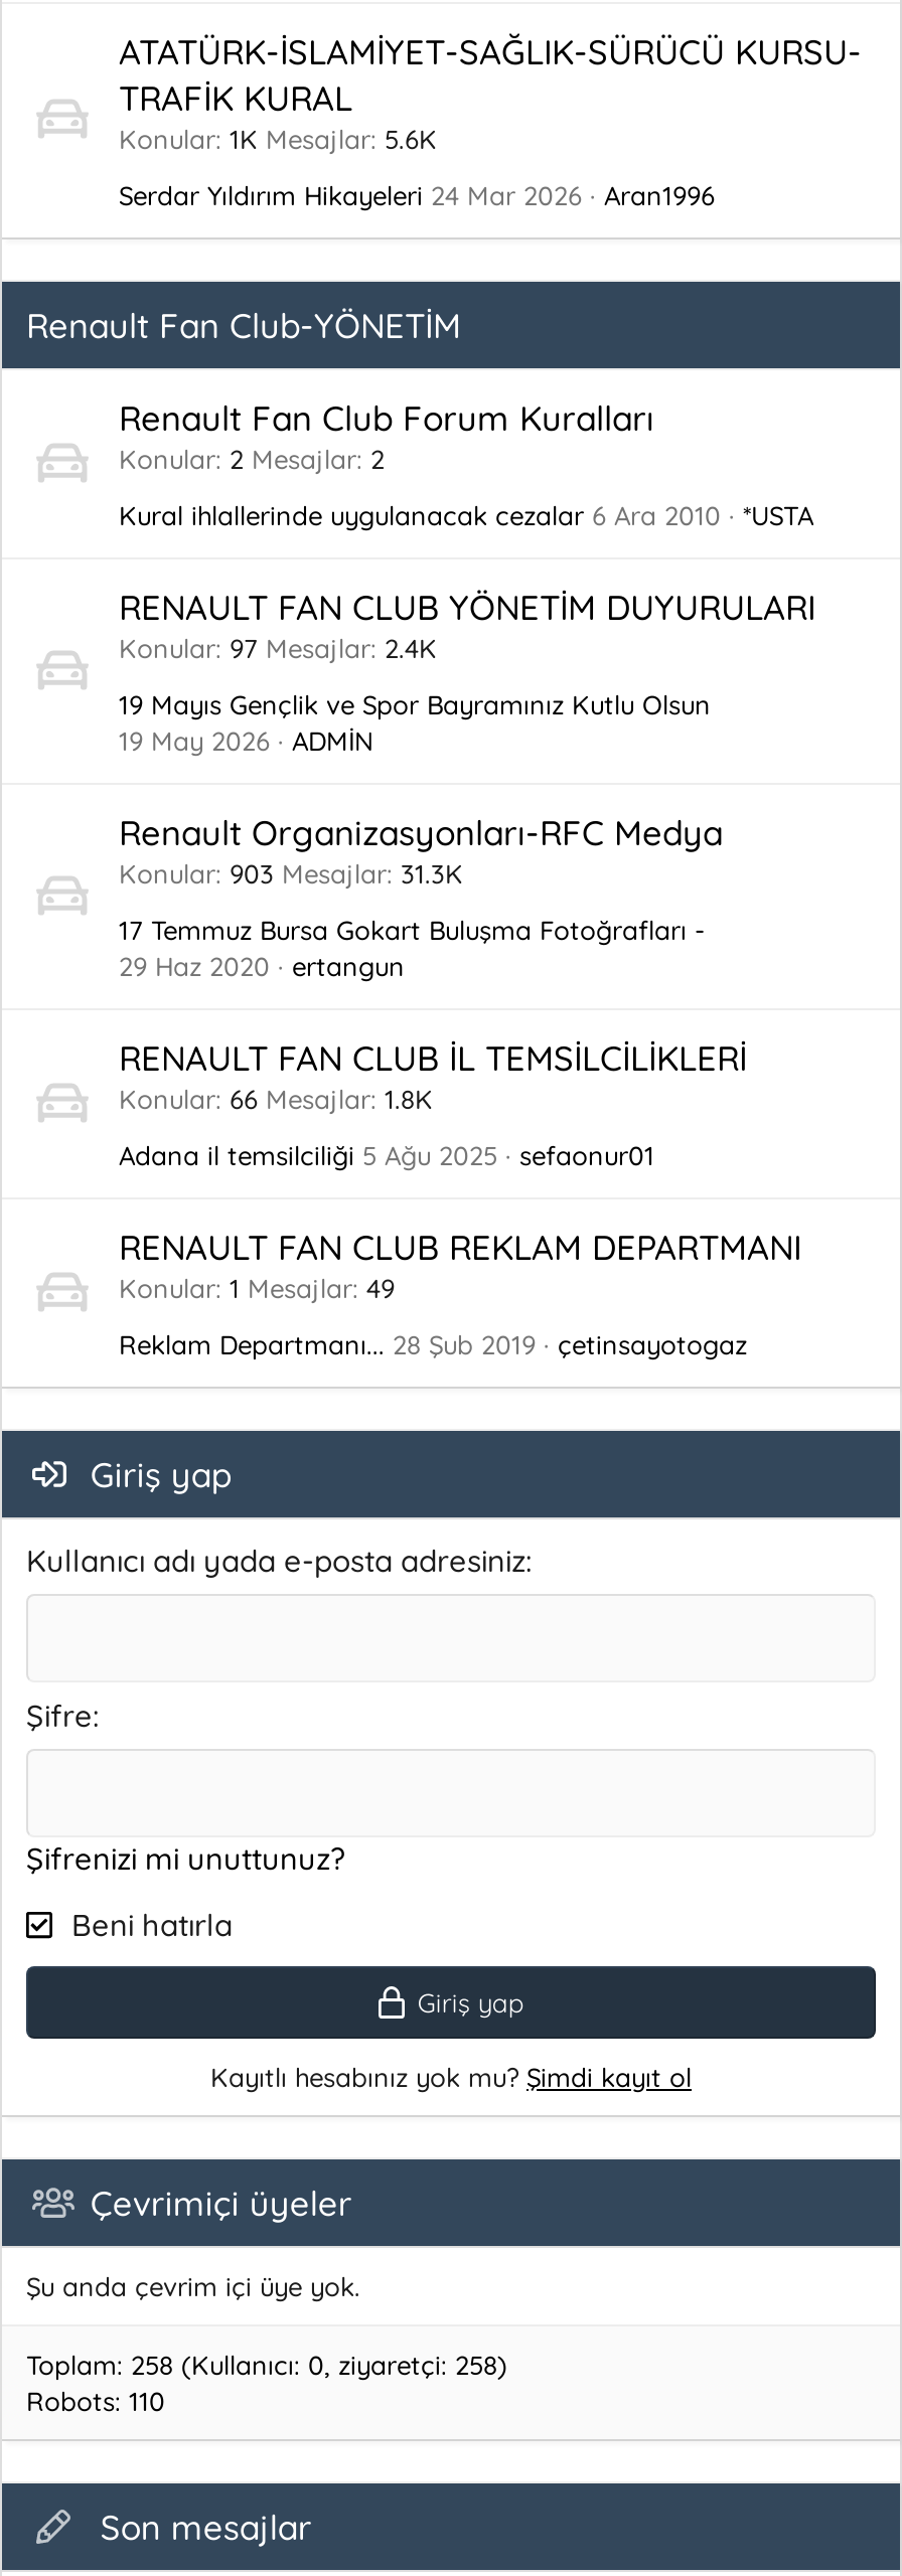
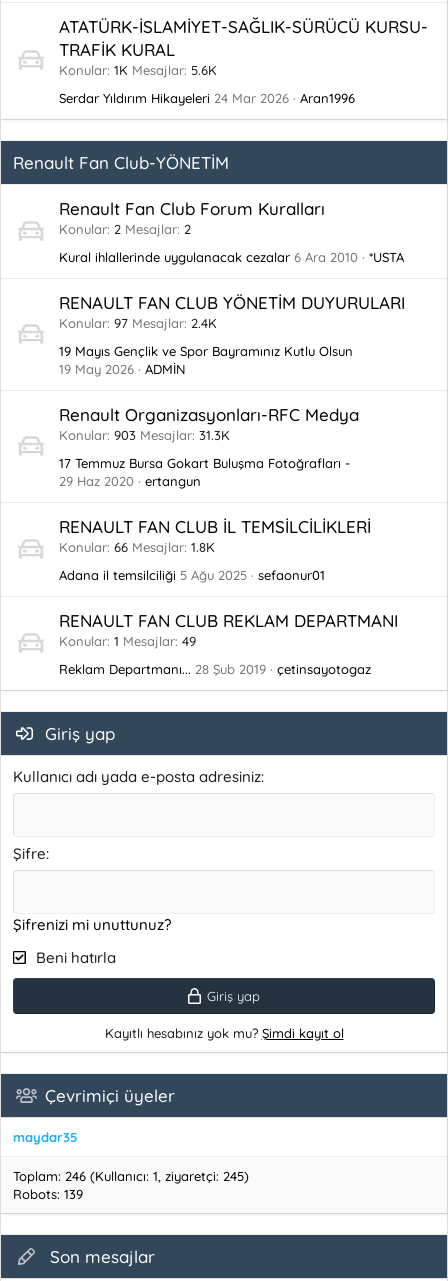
[26,2269,360,2302] Şu anda çevrim içi üye yok. -> [13,1129,77,1145] maydar35
[26,2348,507,2416] Toplam: 258 (Kullanıcı: 0, ziyaretçi: 258) | Robots: 110 -> [13,1168,249,1202] Toplam: 246 (Kullanıcı: 1, ziyaretçi: 245) | Robots: 139

